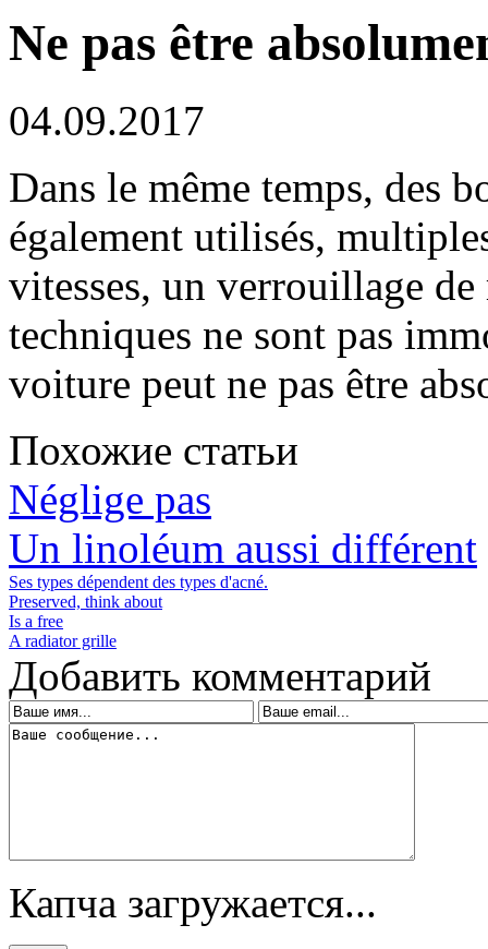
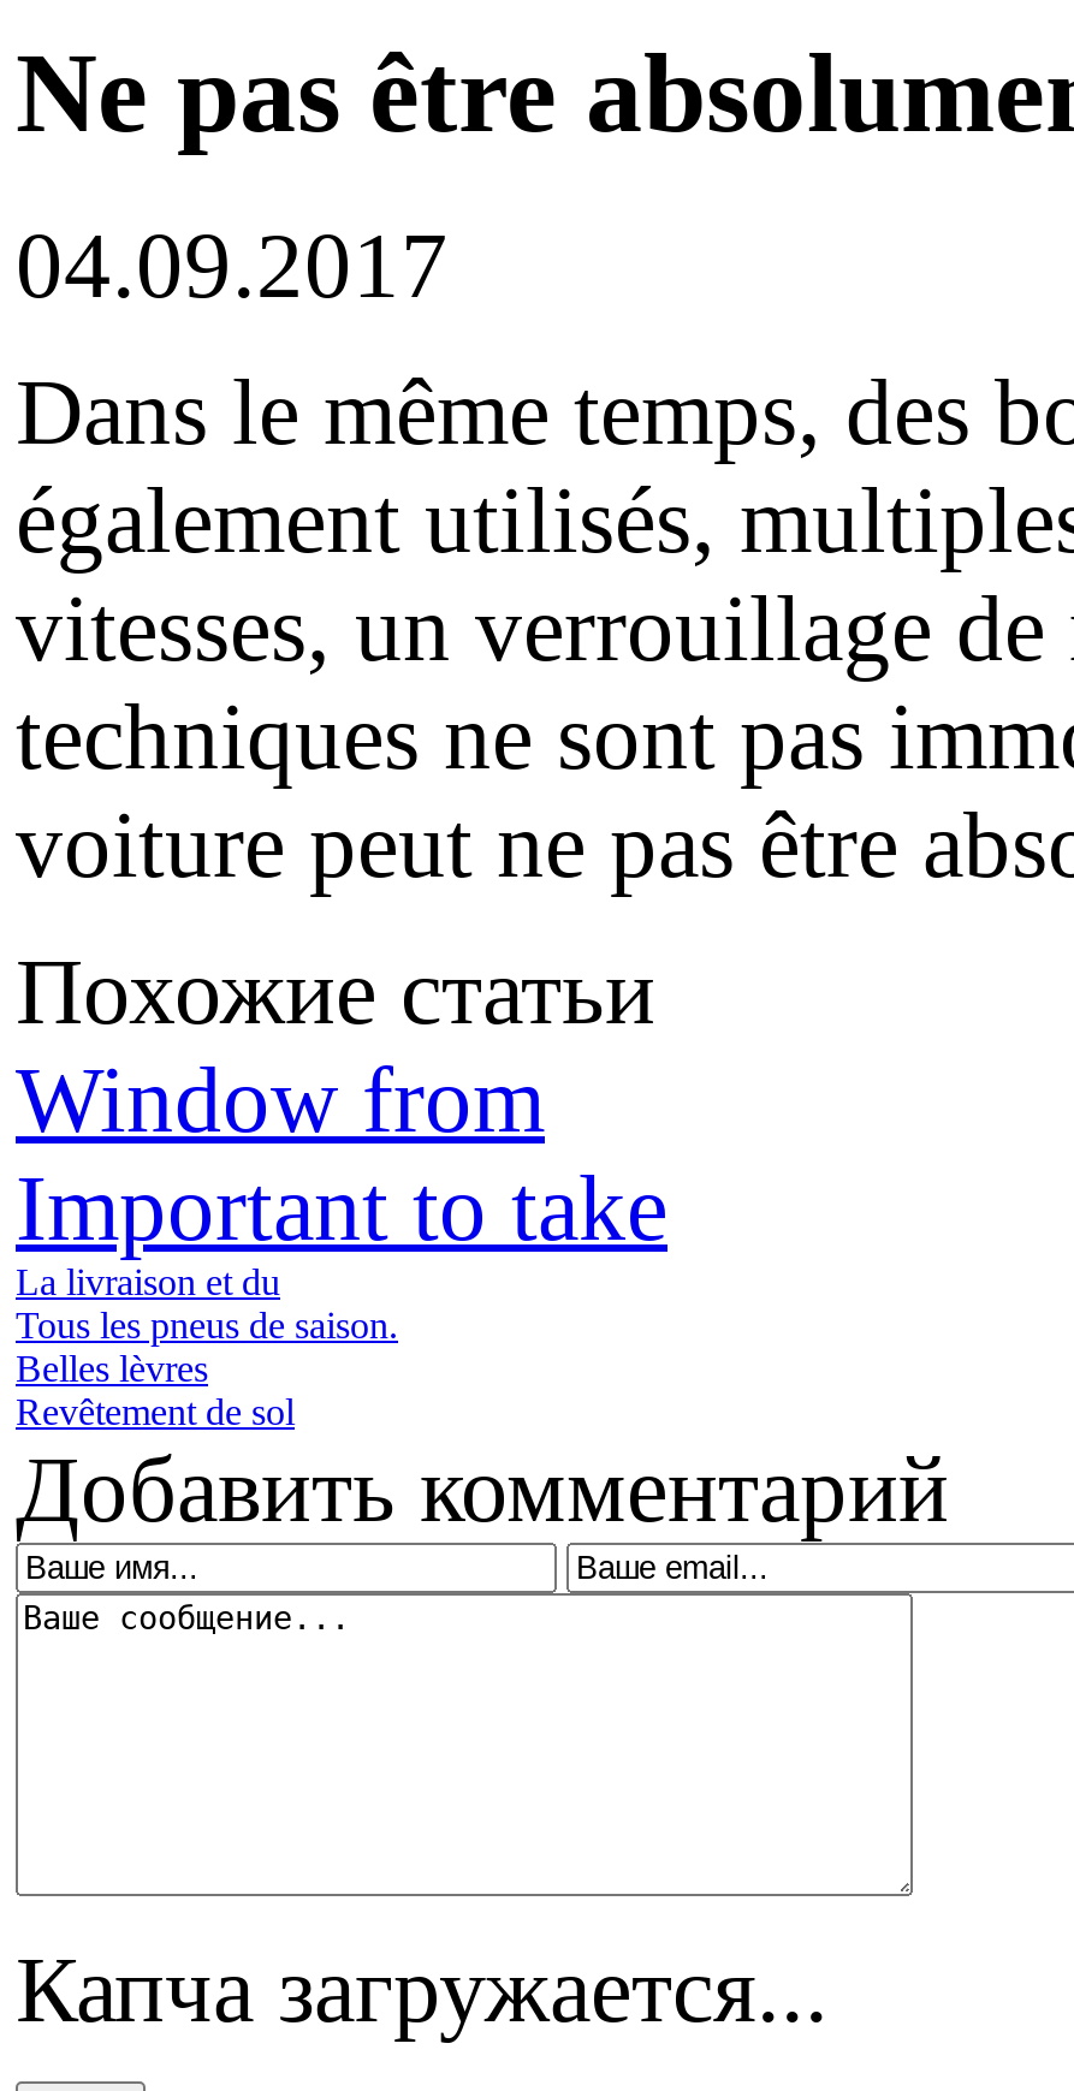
[9,475,477,650] Néglige pas | Un linoléum aussi différent | Ses types dépendent des types d'acné. | Preserved, think about | Is a free | A radiator grille -> [16,1047,667,1432] Window from | Important to take | La livraison et du | Tous les pneus de saison. | Belles lèvres | Revêtement de sol

